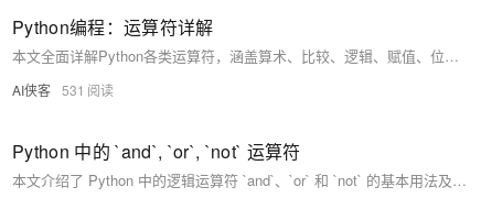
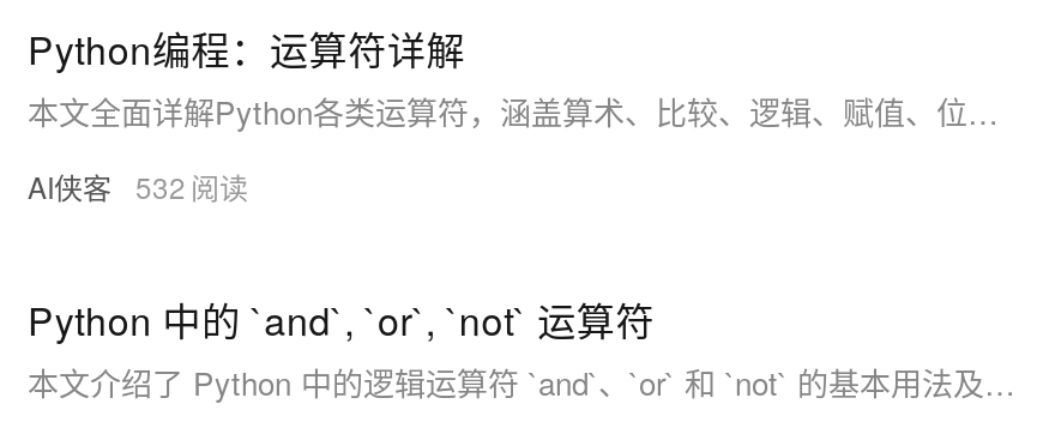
[12,80,85,99] AI侠客 531 -> [28,165,186,206] AI侠客 532

